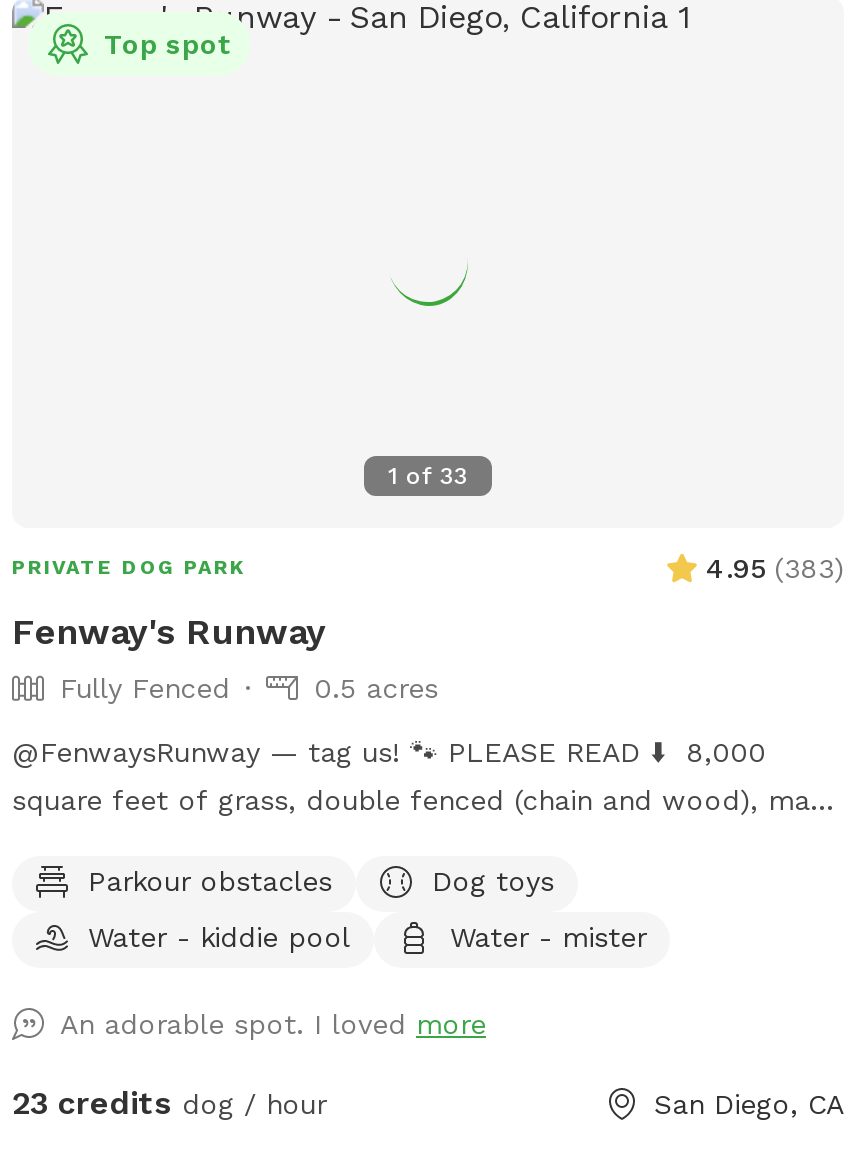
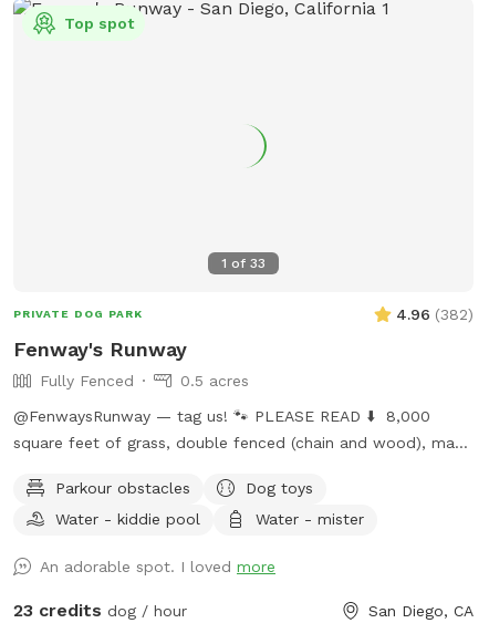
[706,551,844,583] 4.95 (383) -> [396,305,474,323] 4.96 (382)

